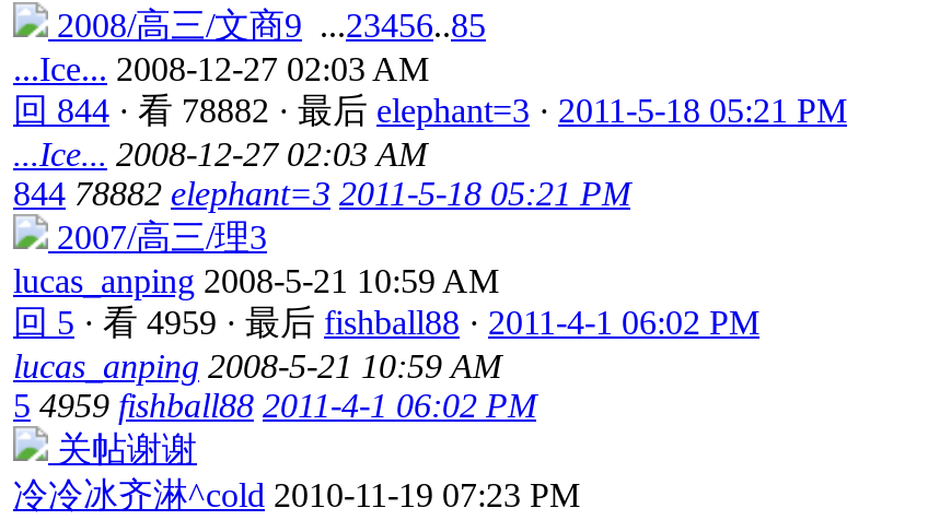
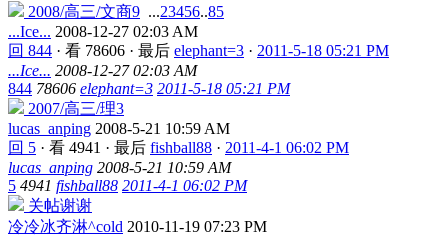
[13,92,847,129] 回 844 · 看 78882 · 最后elephant=3 · 2011-5-18 05:21 PM -> [8,42,389,59] 回 844 · 看 78606 · 最后elephant=3 · 2011-5-18 05:21 PM
[13,175,630,212] 844 78882 elephant=3 2011-5-18 05:21 PM -> [8,80,290,97] 844 78606 elephant=3 2011-5-18 05:21 PM
[13,303,759,341] 回 5 · 看 4959 · 最后fishball88 · 2011-4-1 06:02 PM -> [8,139,349,156] 回 5 · 看 4941 · 最后fishball88 · 2011-4-1 06:02 PM
[13,387,536,424] 5 4959 fishball88 2011-4-1 06:02 PM -> [8,177,247,194] 5 4941 fishball88 2011-4-1 06:02 PM

